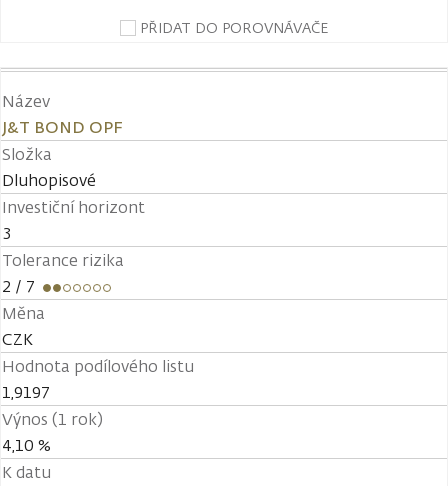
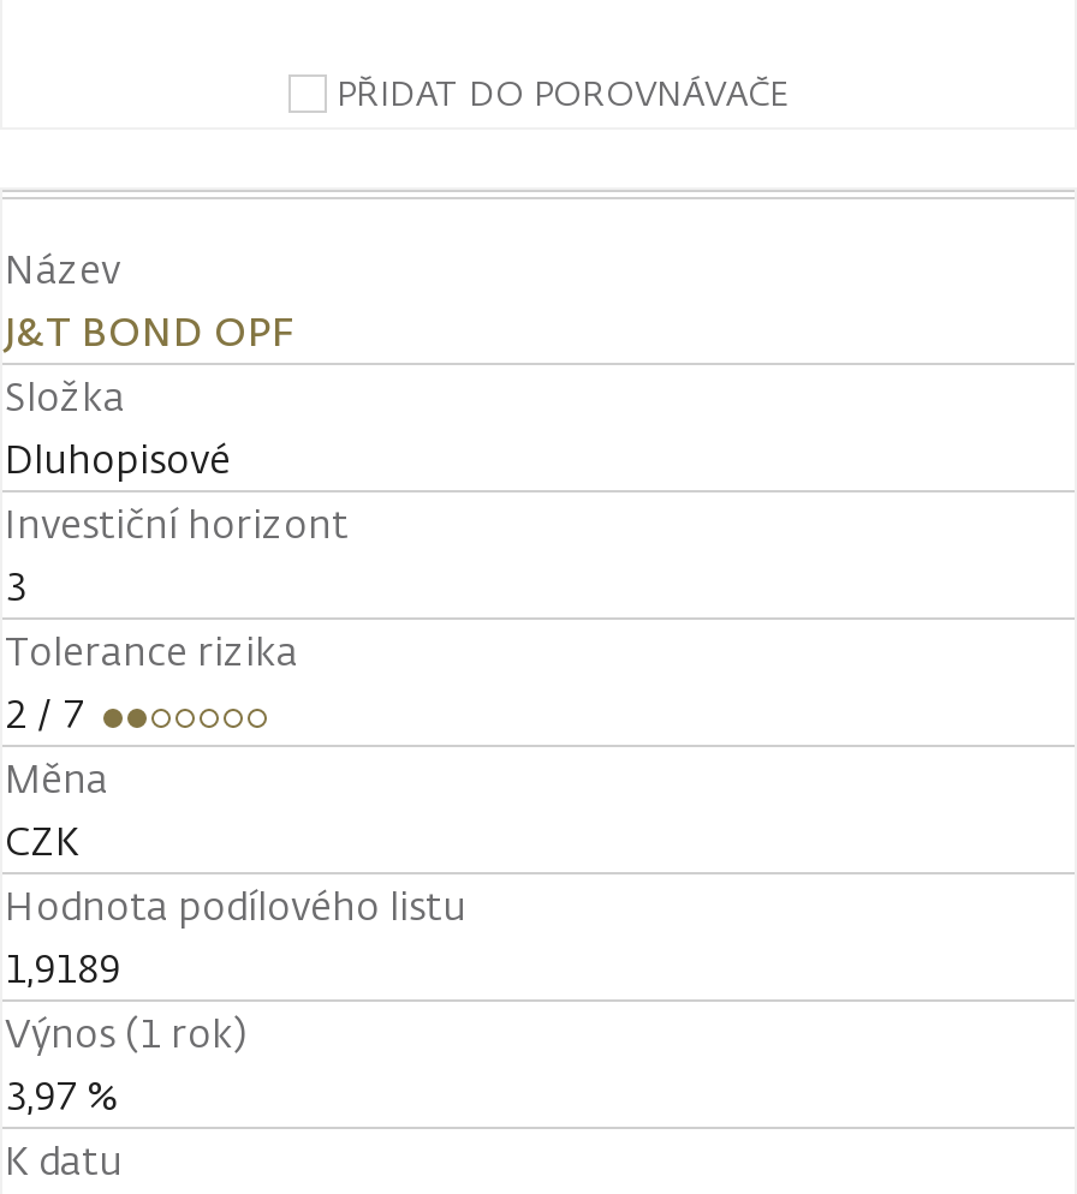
[2,381,50,403] 1,9197 -> [5,942,120,995] 1,9189
[2,434,51,456] 4,10 % -> [5,1069,118,1122] 3,97 %

